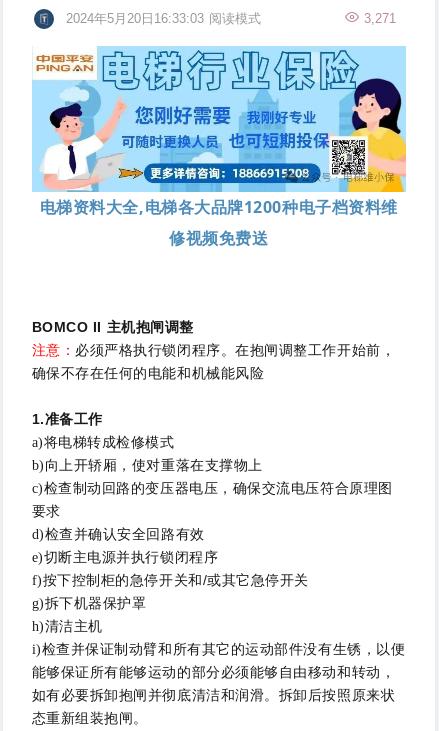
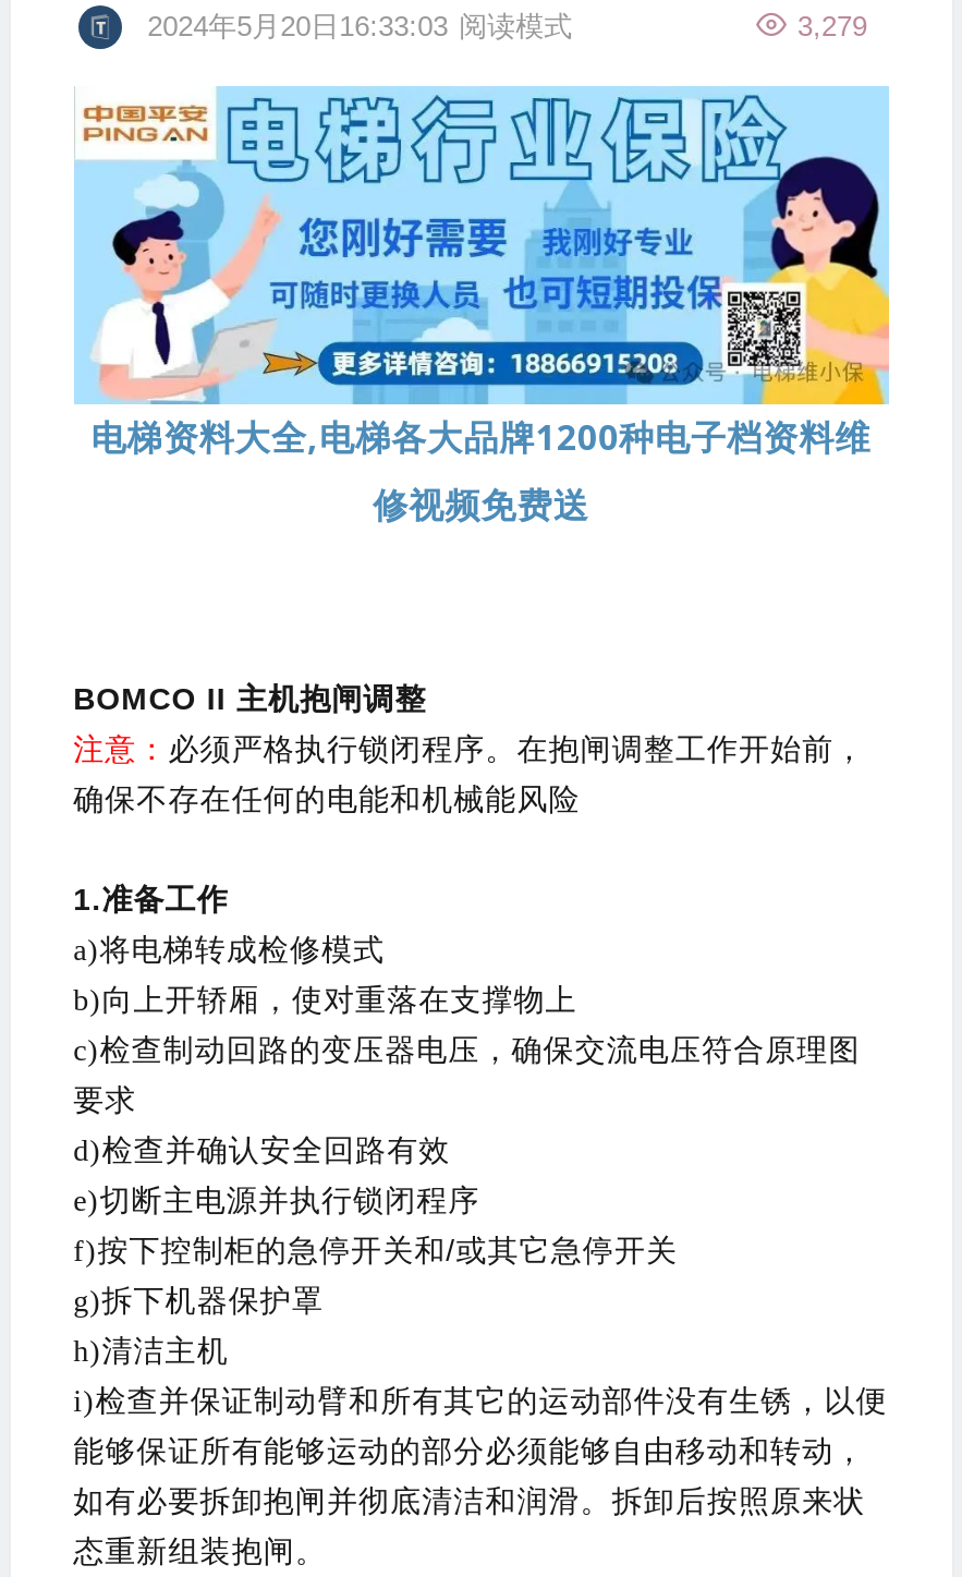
[364,11,396,26] 3,271 -> [797,10,867,43] 3,279

